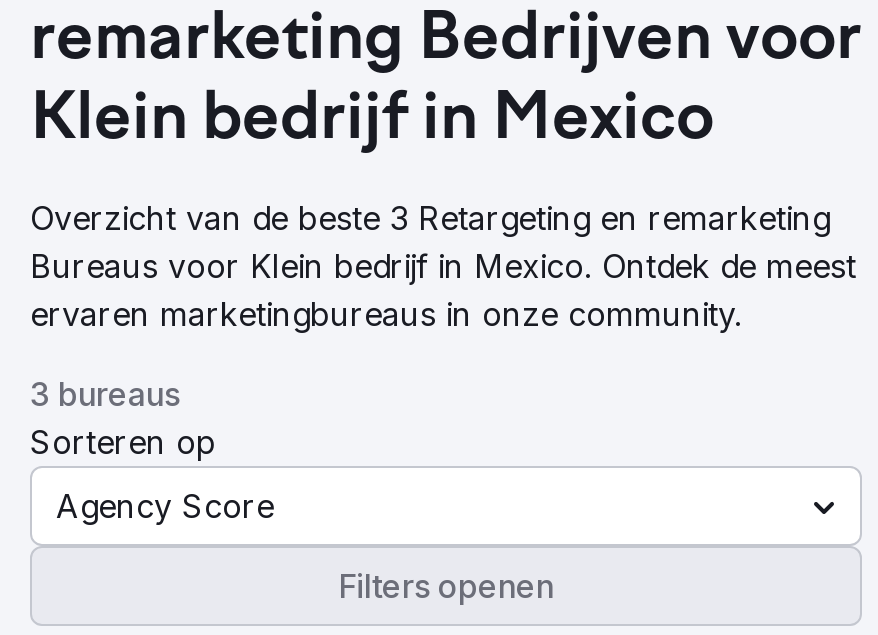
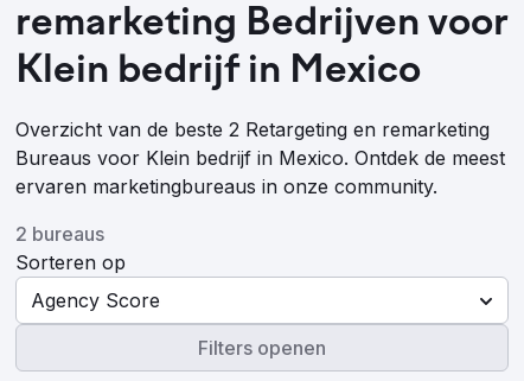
[30,198,830,238] Overzicht van de beste 3 Retargeting en remarketing -> [15,118,490,141] Overzicht van de beste 2 Retargeting en remarketing
[30,374,180,414] 3 bureaus -> [15,222,104,246] 2 bureaus

